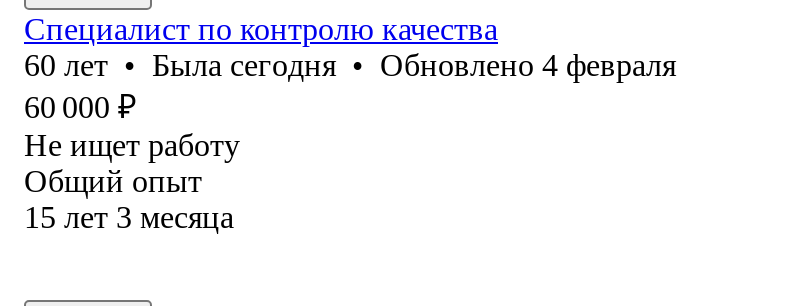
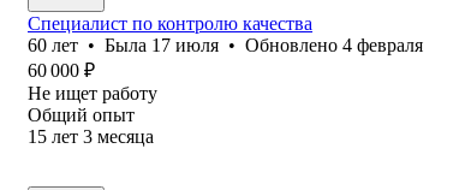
[24,48,676,82] 60 лет • Была сегодня • Обновлено 4 февраля -> [28,35,423,55] 60 лет • Была 17 июля • Обновлено 4 февраля

